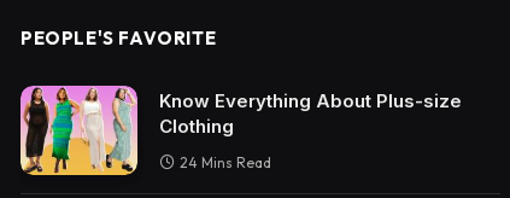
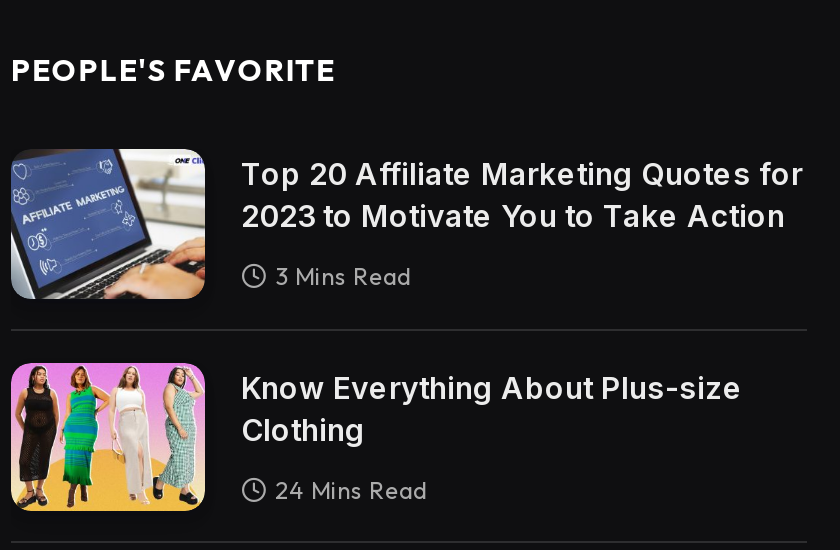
none -> [9,146,803,300] [image] | Top 20 Affiliate Marketing Quotes for | 2023 to Motivate You to Take Action | 3 Mins Read

